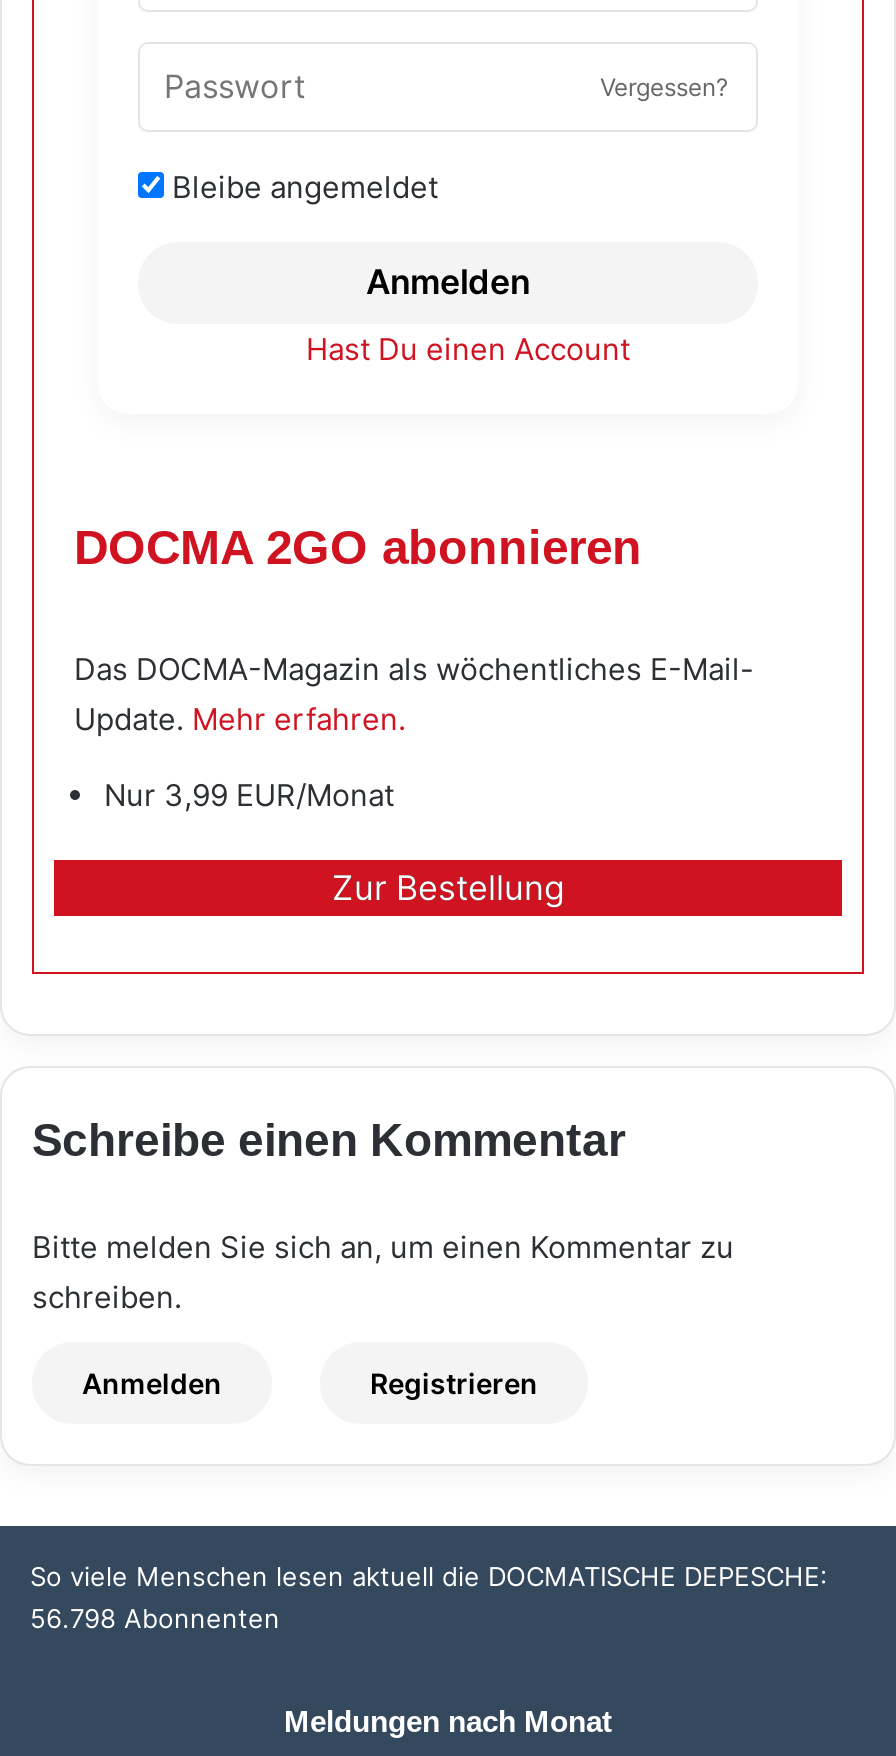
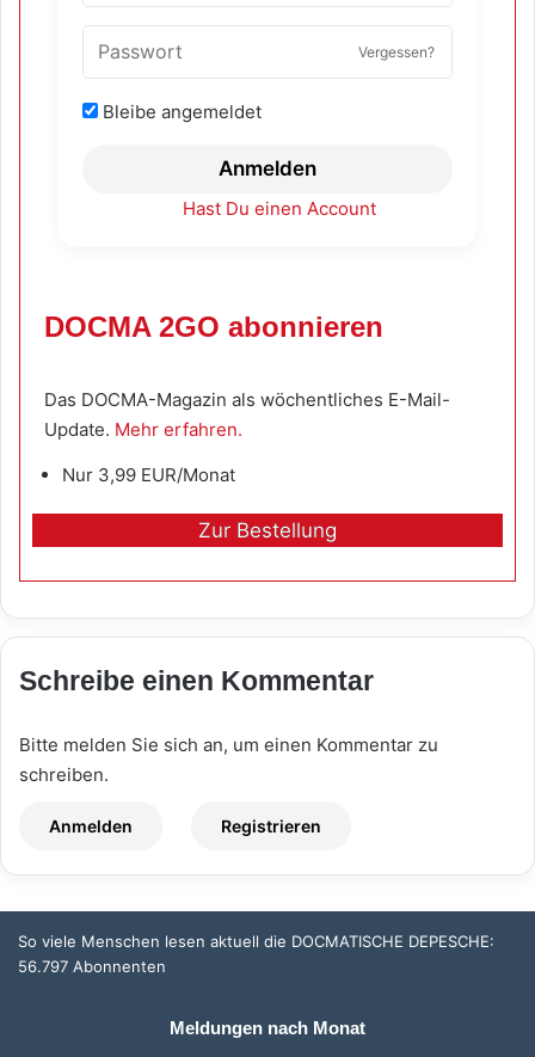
[30,1603,280,1635] 56.798 Abonnenten -> [18,957,166,976] 56.797 Abonnenten

